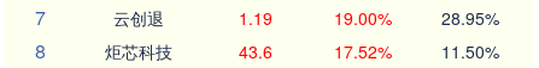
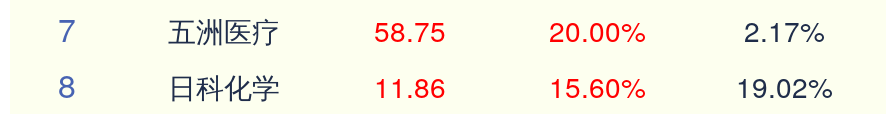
[113,6,499,30] 云创退 | 1.19 | 19.00% | 28.95% -> [168,10,824,50] 五洲医疗 | 58.75 | 20.00% | 2.17%
[105,39,499,63] 炬芯科技 | 43.6 | 17.52% | 11.50% -> [168,66,832,106] 日科化学 | 11.86 | 15.60% | 19.02%

